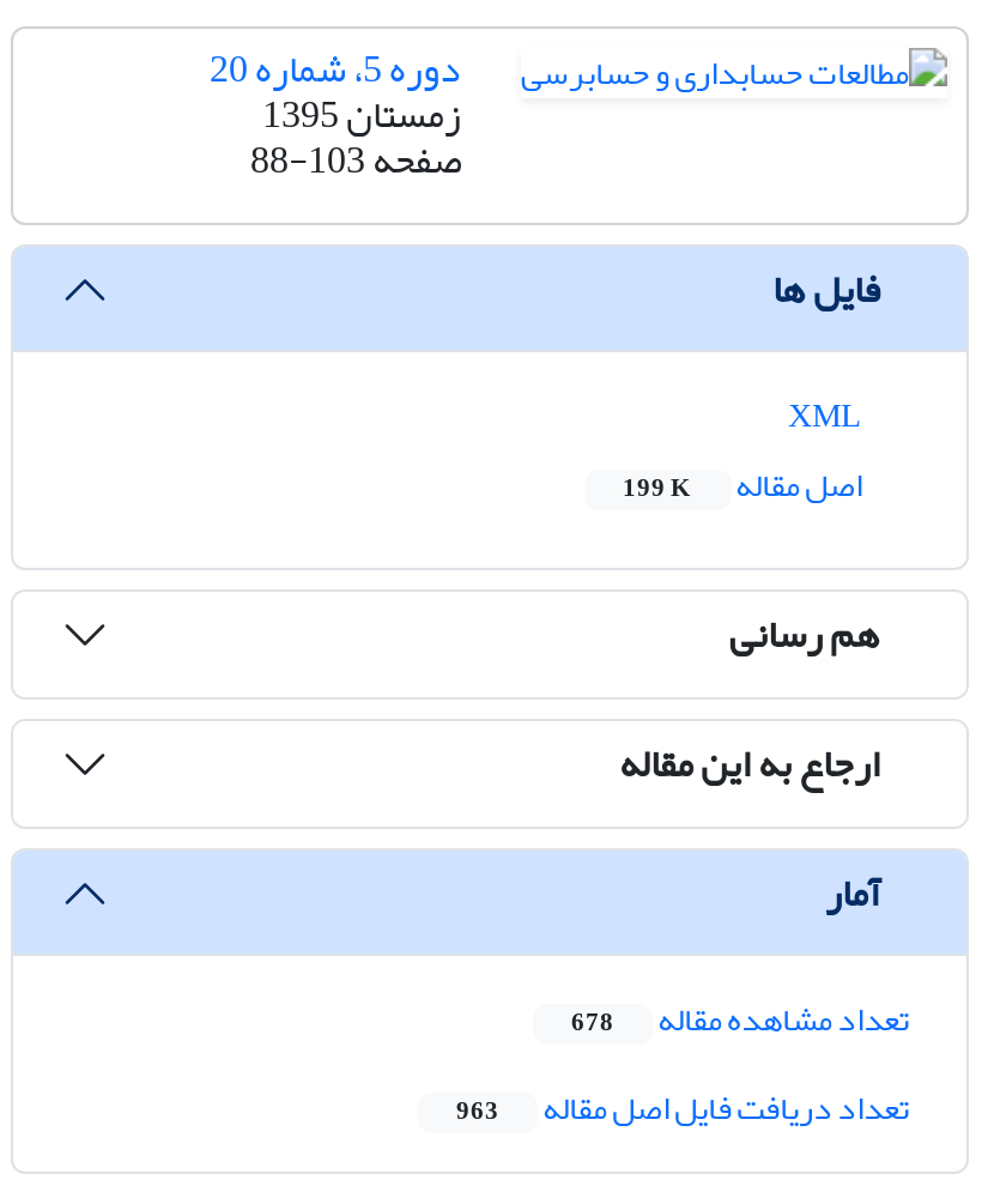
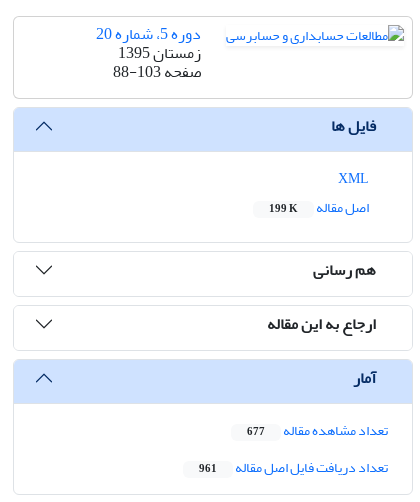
[571,988,909,1053] تعداد مشاهده مقاله 678 -> [247,417,388,444] تعداد مشاهده مقاله 677
[456,1077,909,1141] تعداد دریافت فایل اصل مقاله 963 -> [199,454,388,481] تعداد دریافت فایل اصل مقاله 961

